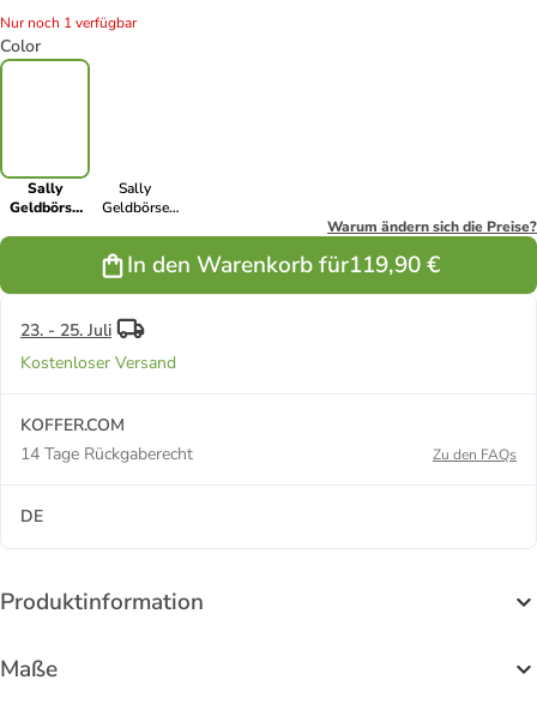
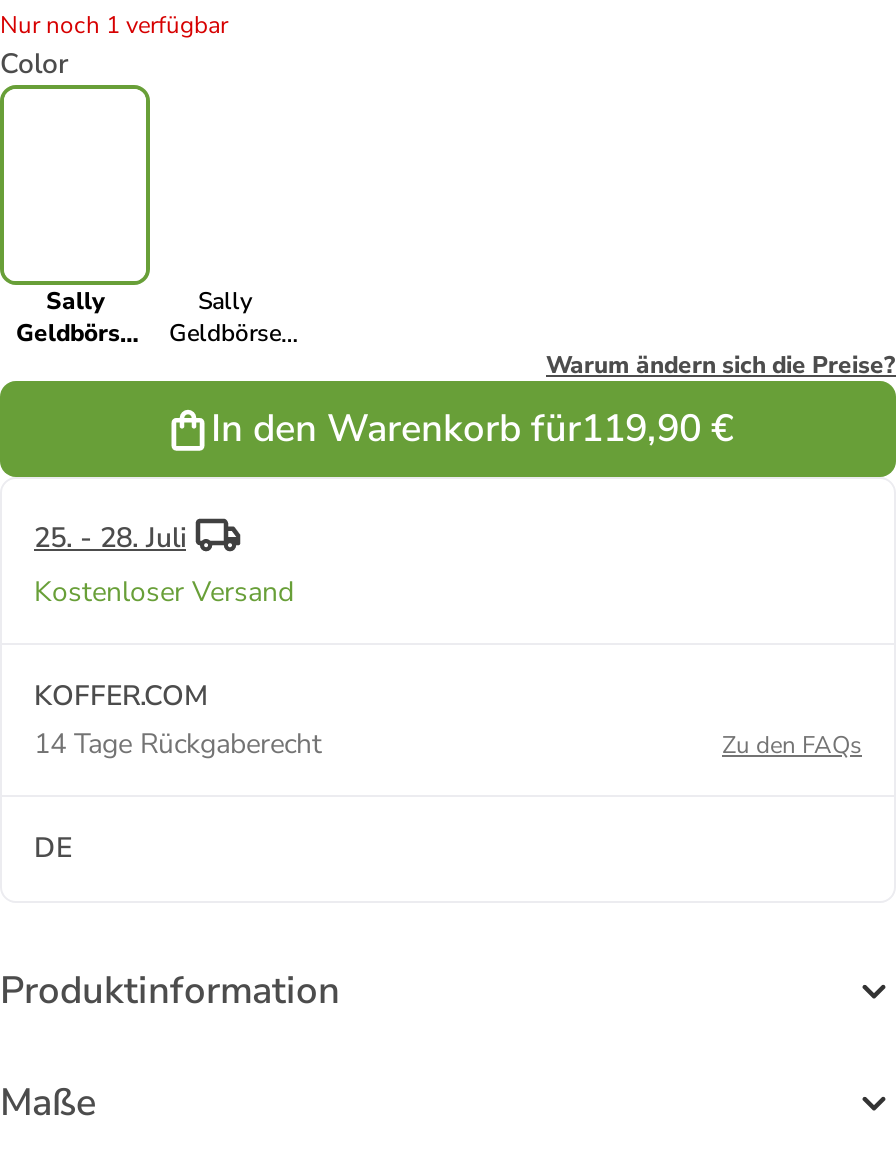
[20,319,111,342] 23. - 25. Juli -> [34,520,186,558] 25. - 28. Juli

